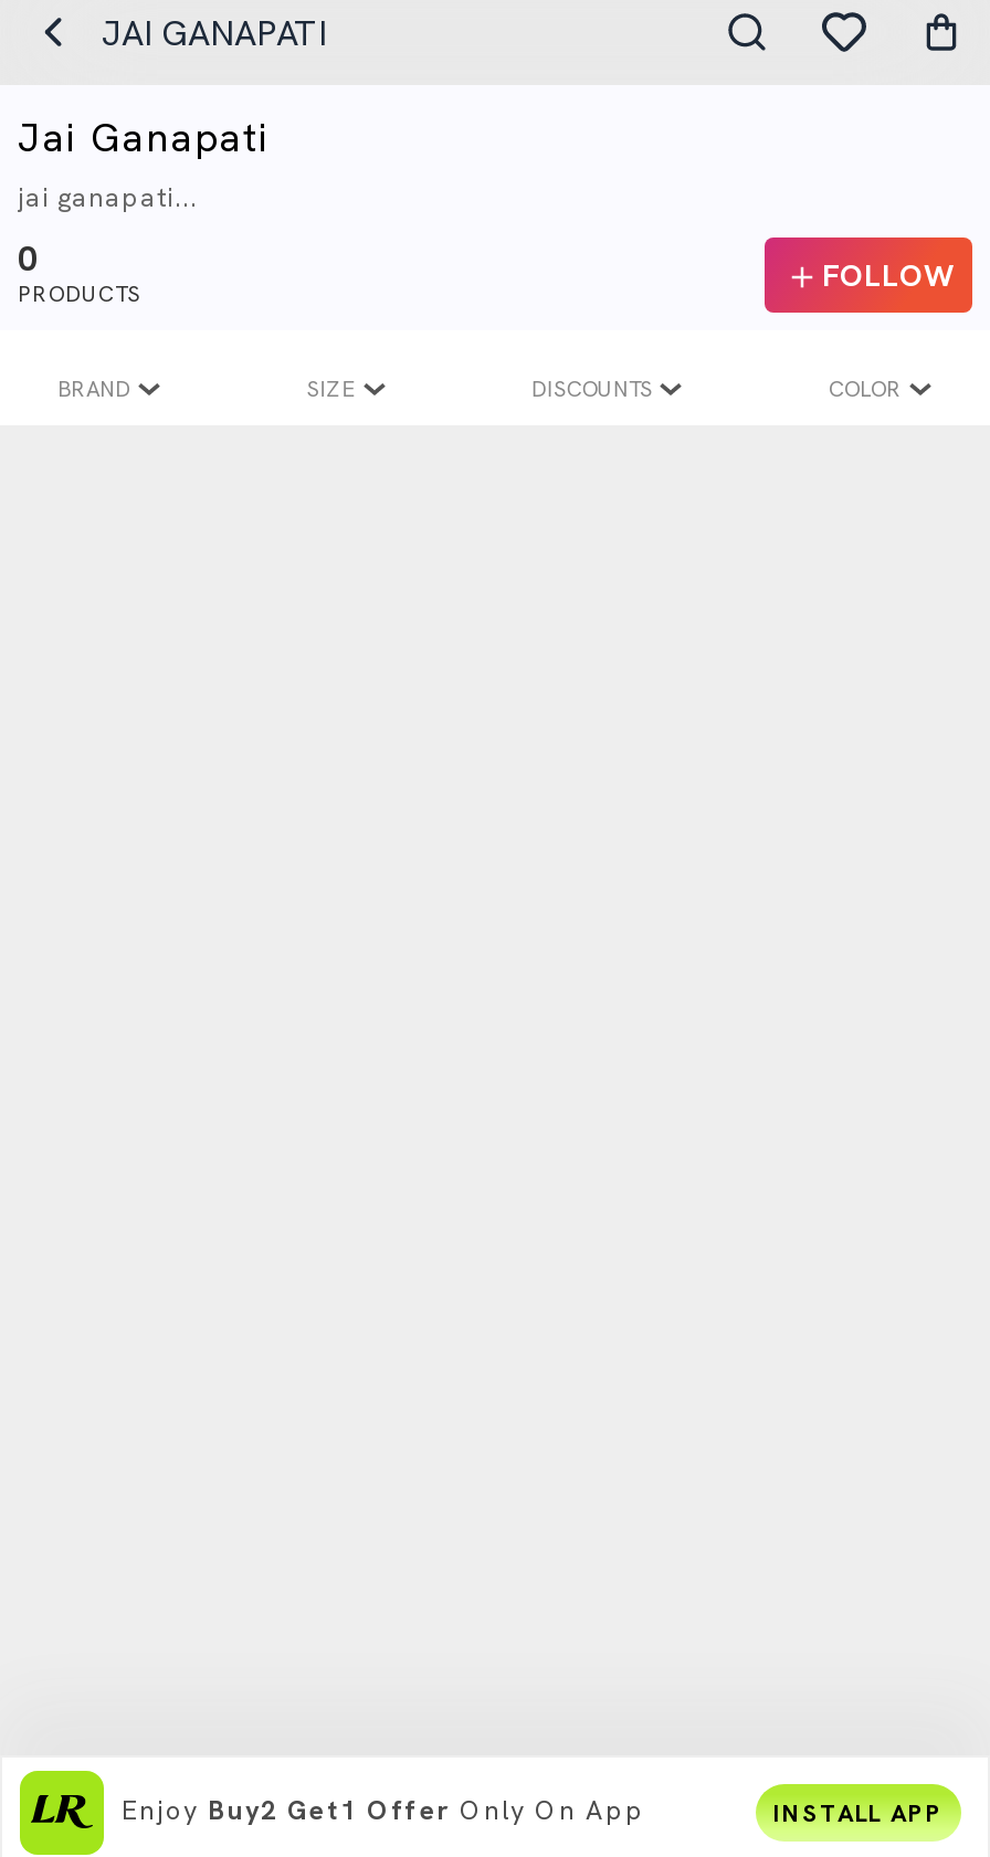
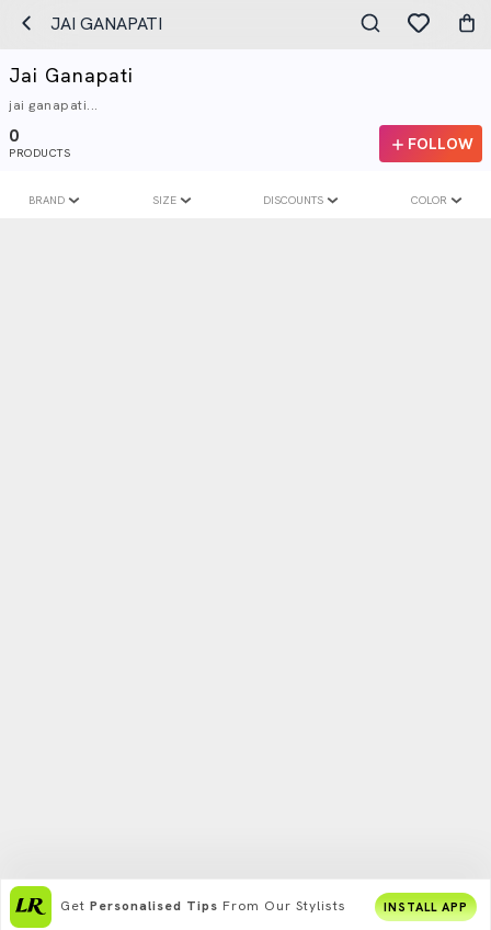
[122,1793,645,1828] Enjoy Buy2 Get1 Offer Only On App -> [60,897,346,915] Get Personalised Tips From Our Stylists

